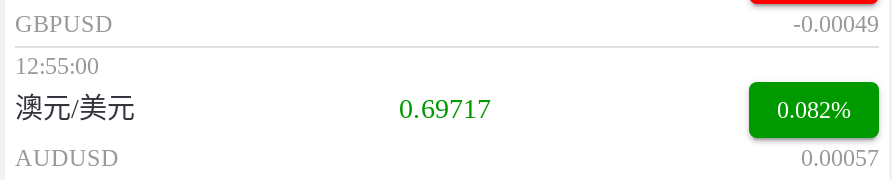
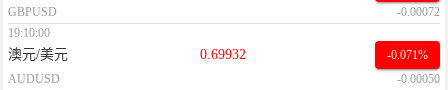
[793,10,879,38] -0.00049 -> [397,5,440,19] -0.00072
[15,52,99,80] 12:55:00 -> [8,26,50,40] 19:10:00
[399,94,491,124] 0.69717 -> [200,47,246,62] 0.69932
[777,95,851,123] 0.082% -> [387,47,428,61] -0.071%
[801,144,879,172] 0.00057 -> [397,72,440,86] -0.00050

